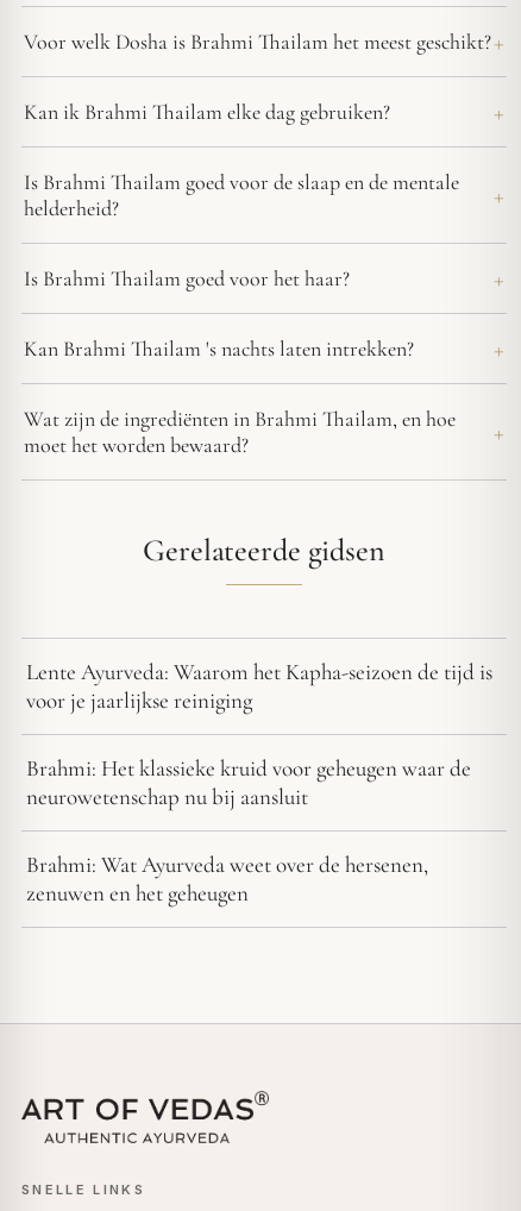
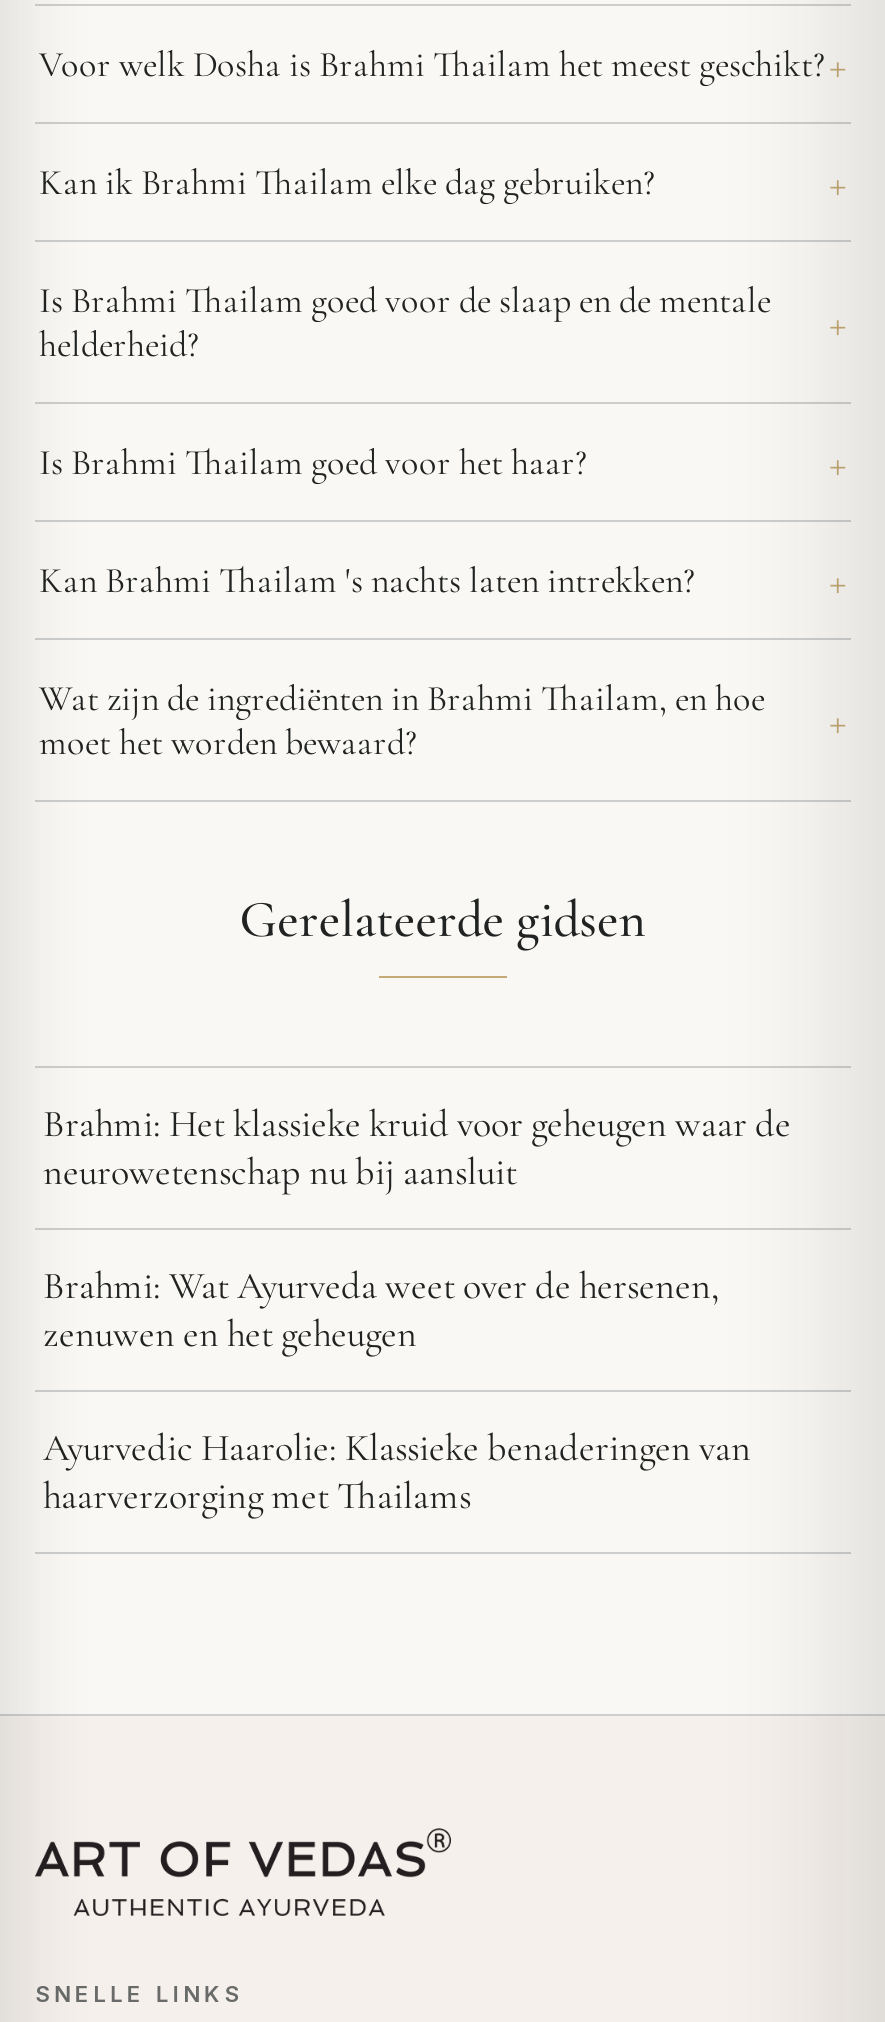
[26,657,492,713] Lente Ayurveda: Waarom het Kapha-seizoen de tijd is | voor je jaarlijkse reiniging -> none
moved [26,754,471,906] -> [43,1099,791,1355]: Brahmi: Het klassieke kruid voor geheugen waar de | neurowetenschap nu bij aansluit | Brahmi: Wat Ayurveda weet over de hersenen, | zenuwen en het geheugen
none -> [43,1423,751,1517] Ayurvedic Haarolie: Klassieke benaderingen van | haarverzorging met Thailams

